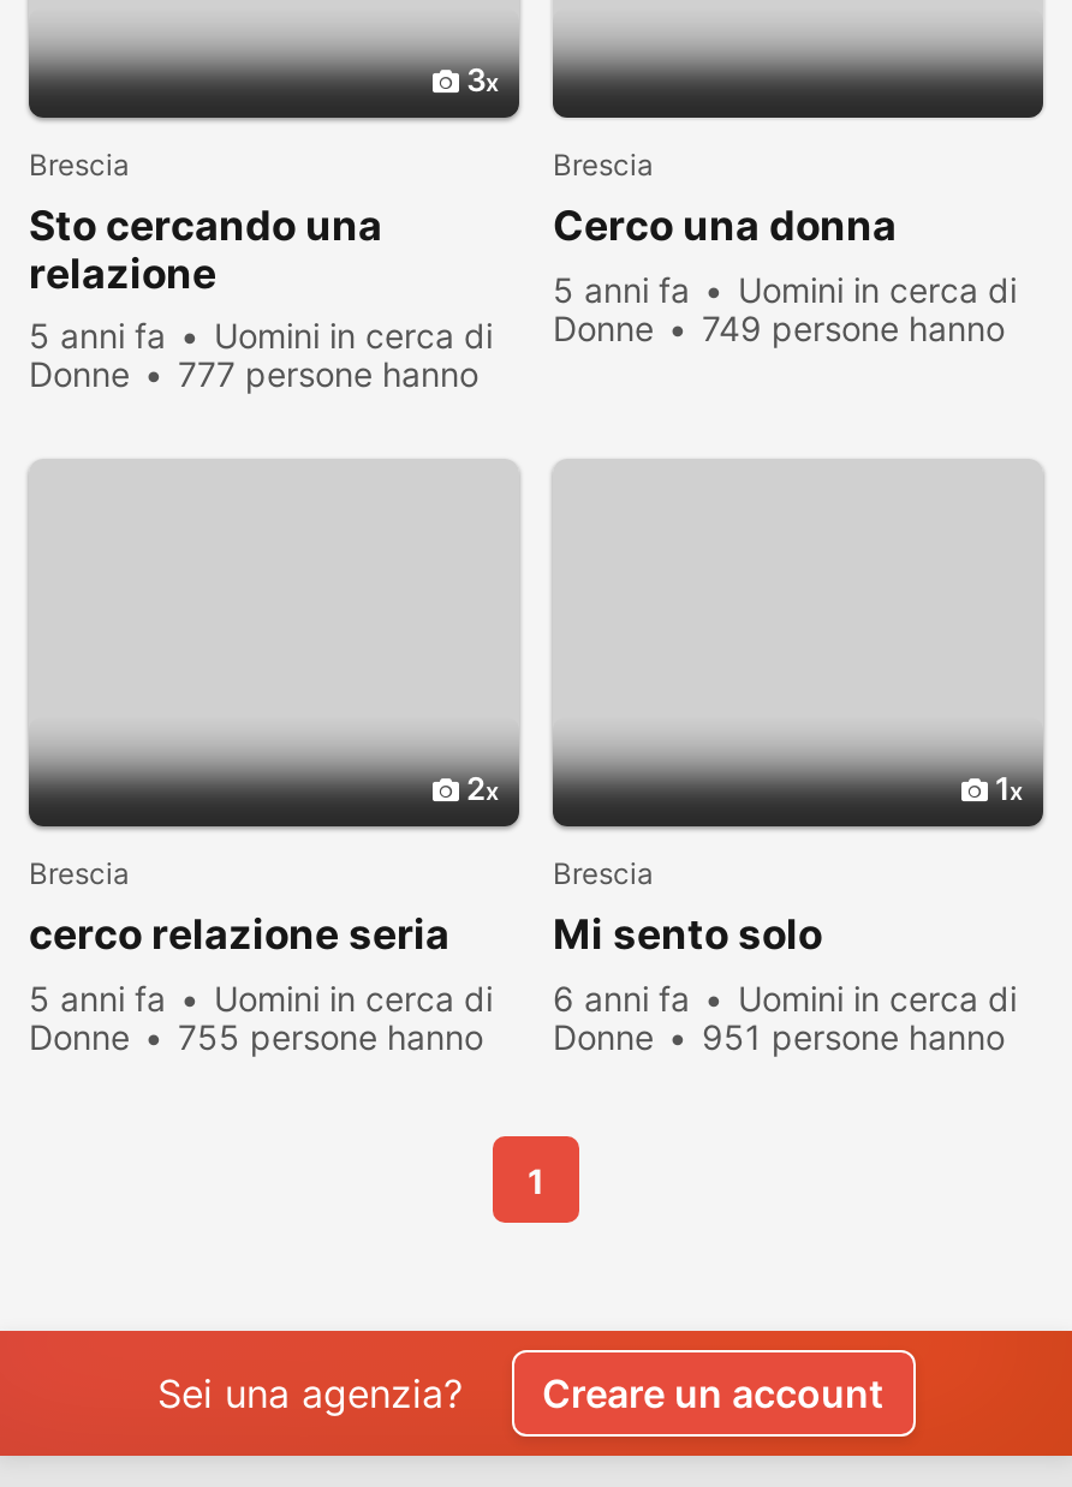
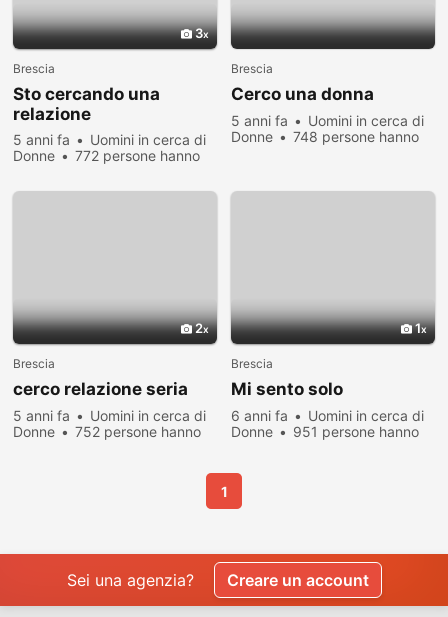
[702,307,1005,348] 749 persone hanno -> [293,128,419,145] 748 persone hanno
[178,353,478,394] 777 persone hanno -> [75,147,200,164] 772 persone hanno
[178,1016,483,1057] 755 persone hanno -> [75,423,201,440] 752 persone hanno

